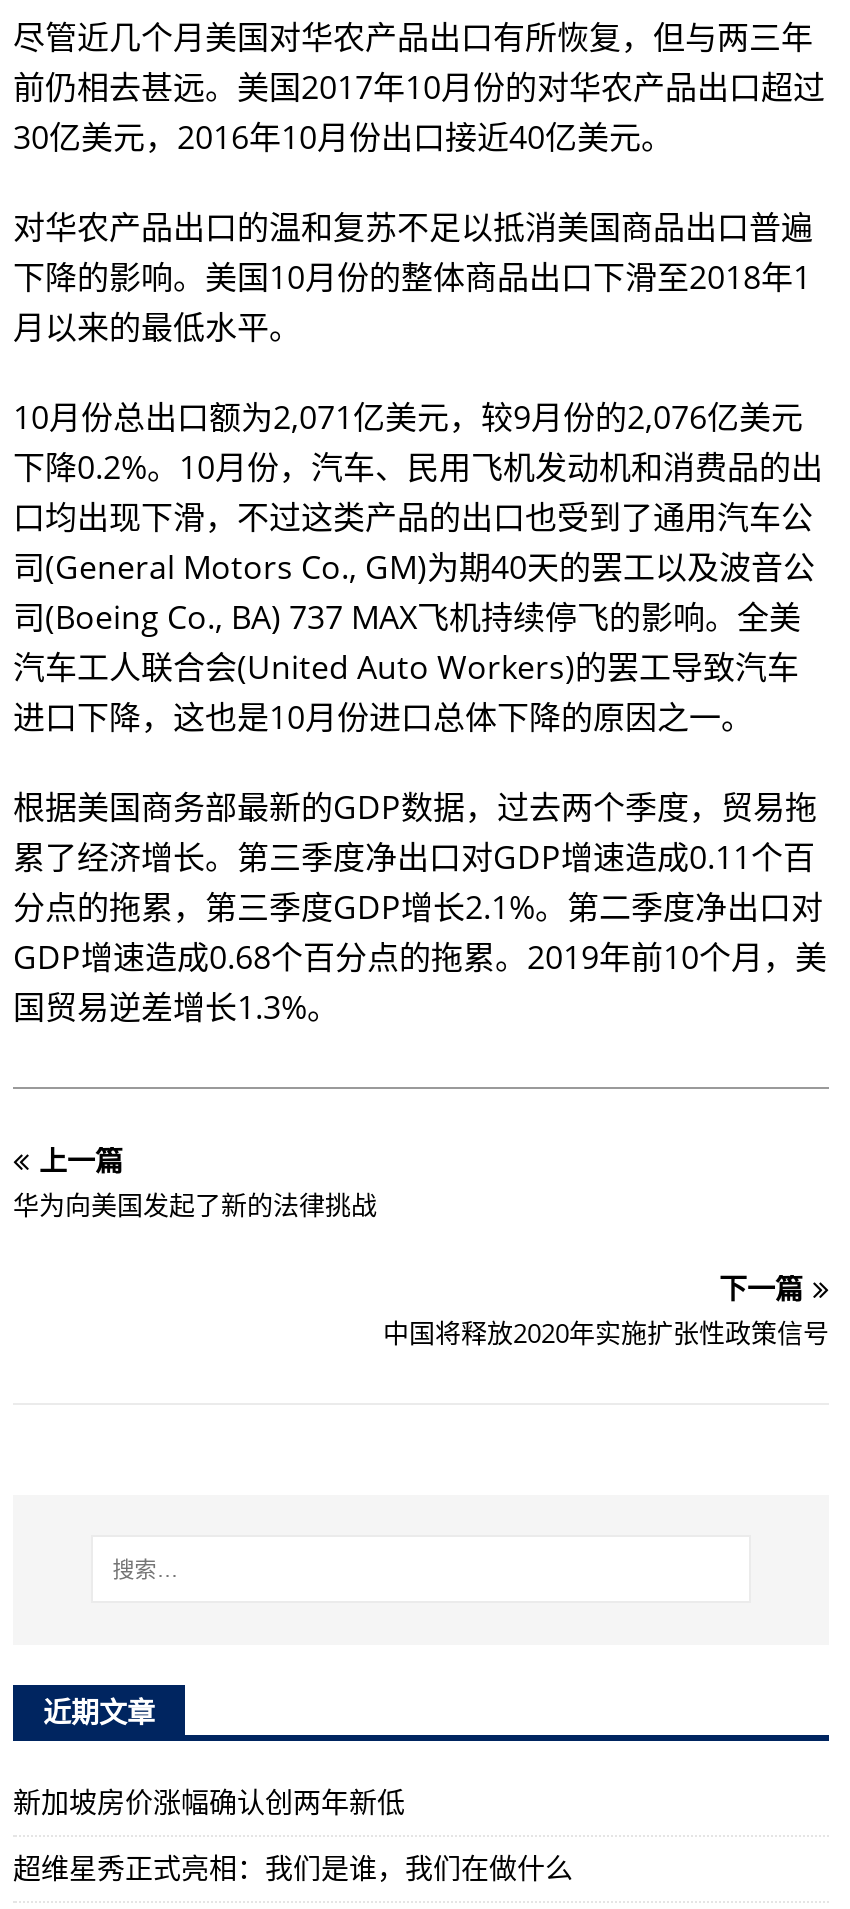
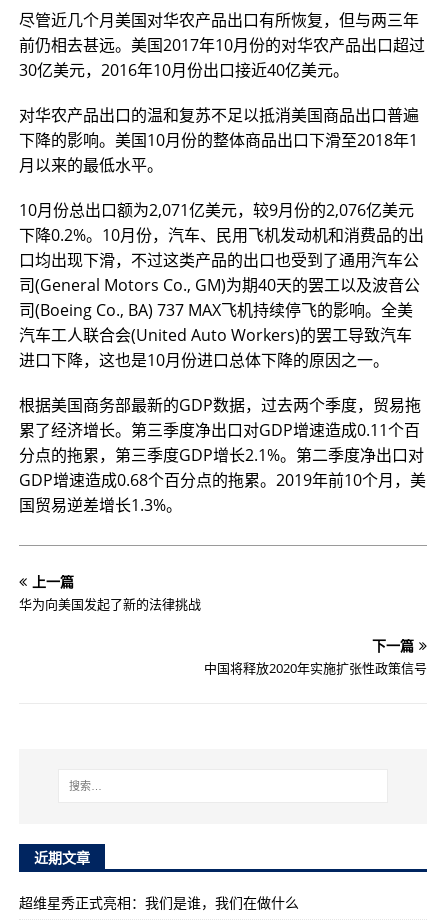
[13,1783,405,1821] 新加坡房价涨幅确认创两年新低 -> none

